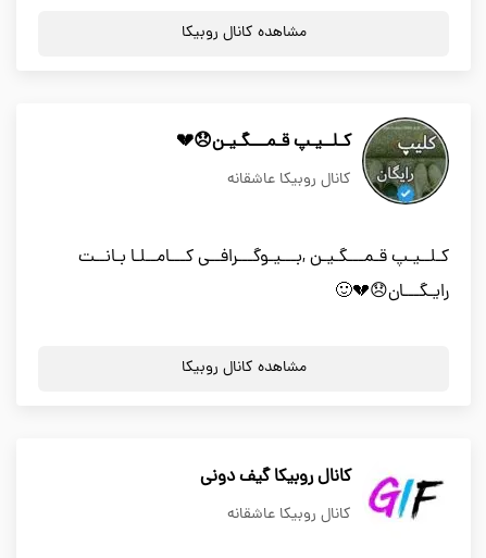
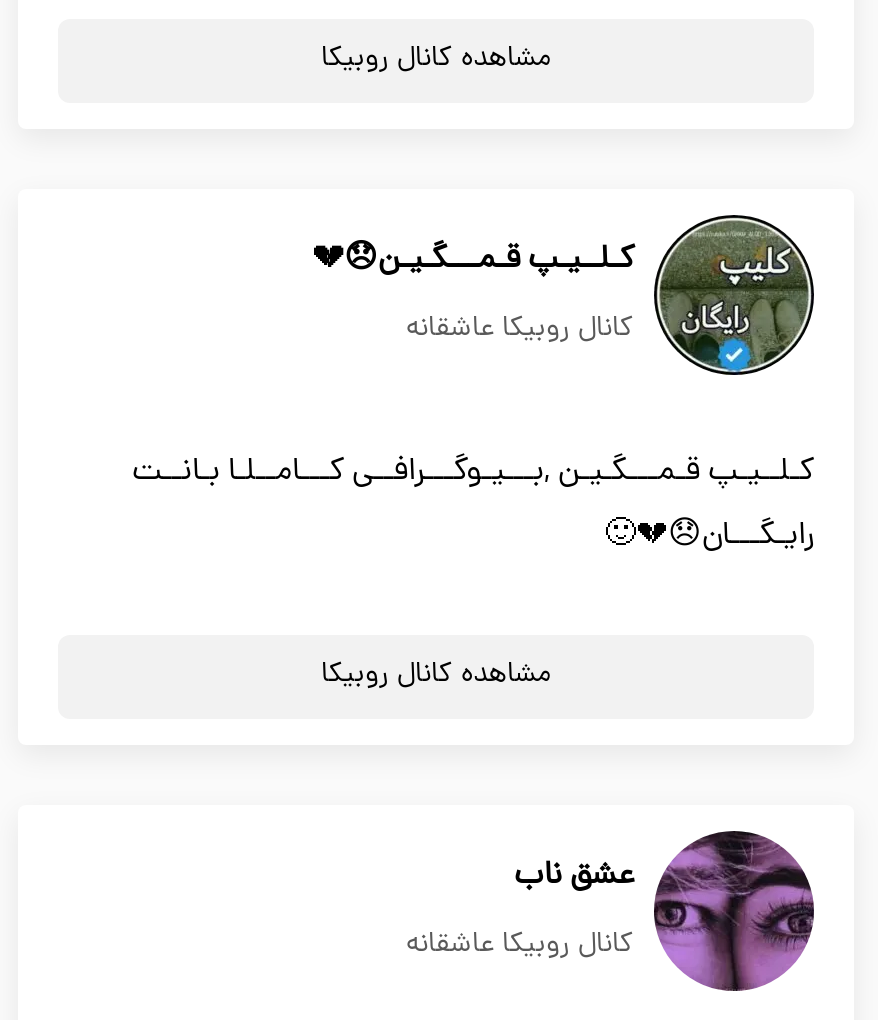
[200,452,449,540] [image] | کانال روبیکا گیف دونی -> [514,829,816,993] [image] | عشق ناب

